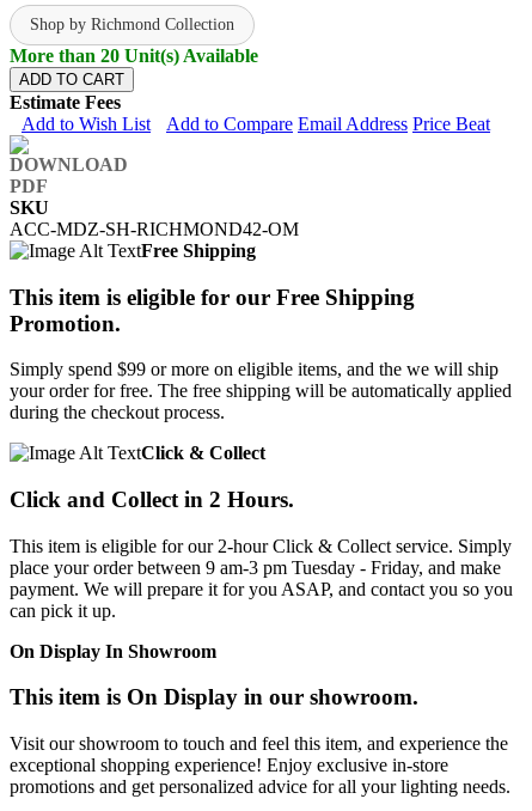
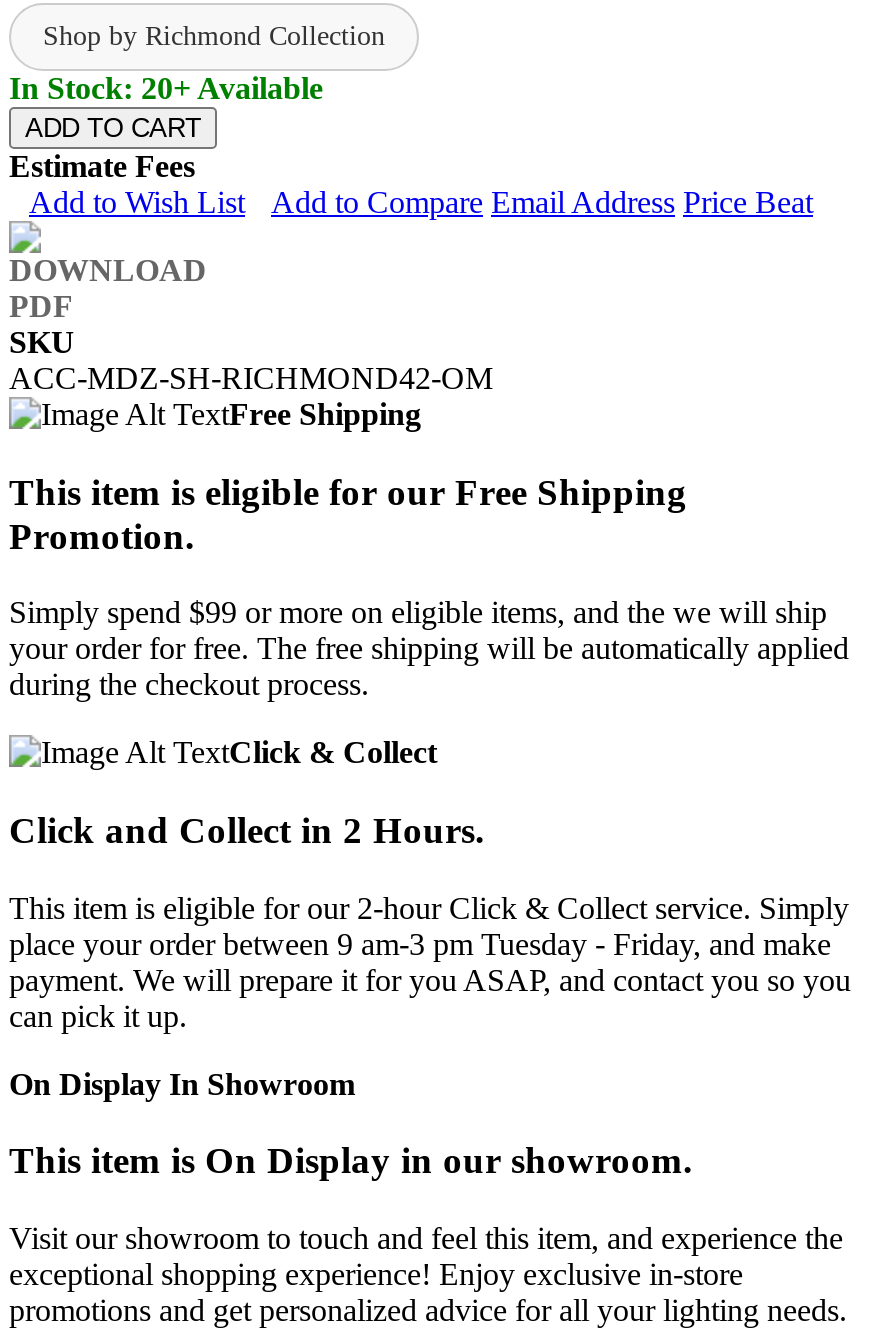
[10,45,258,66] More than 20 Unit(s) Available -> [9,71,323,105] In Stock: 20+ Available

